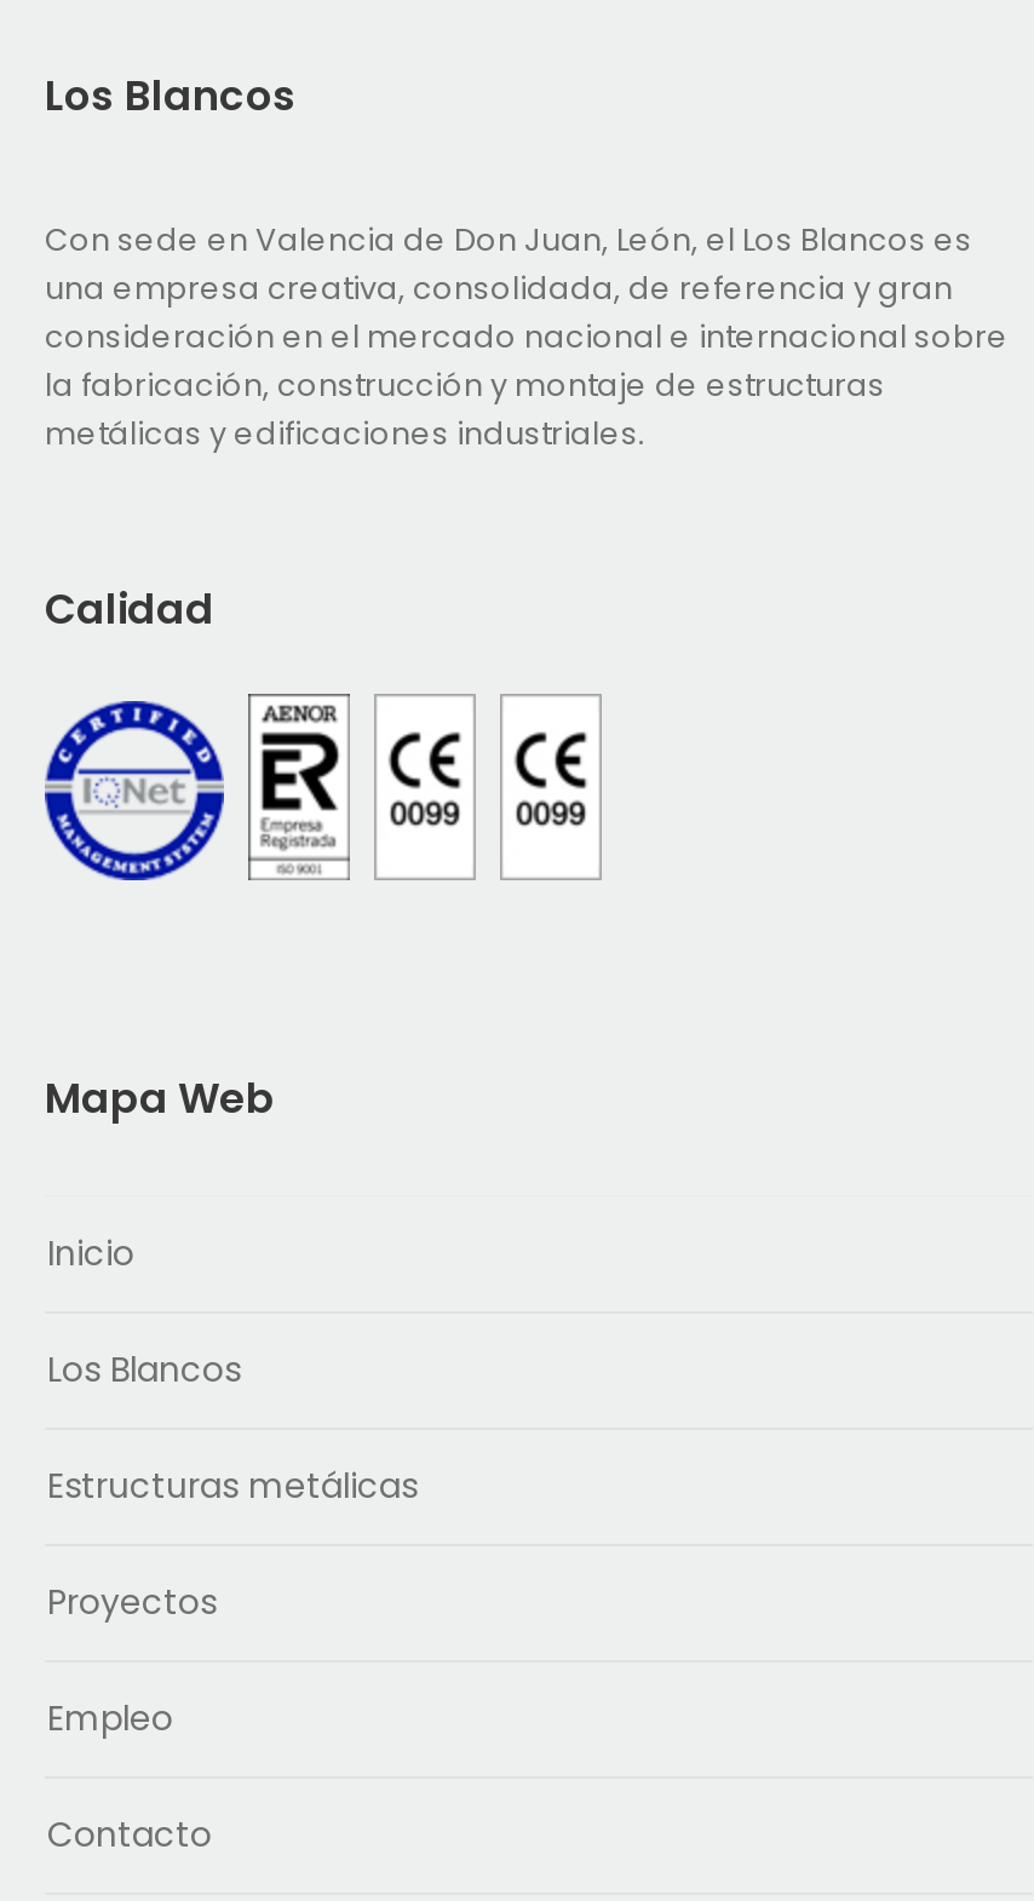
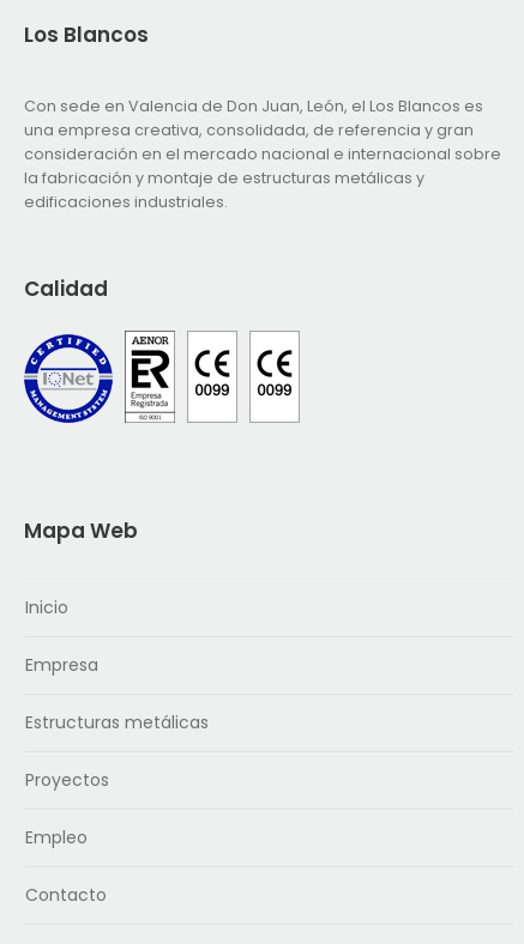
[45,363,885,453] la fabricación, construcción y montaje de estructuras | metálicas y edificaciones industriales. -> [24,167,424,212] la fabricación y montaje de estructuras metálicas y | edificaciones industriales.
[47,1345,241,1393] Los Blancos -> [25,653,98,677] Empresa

